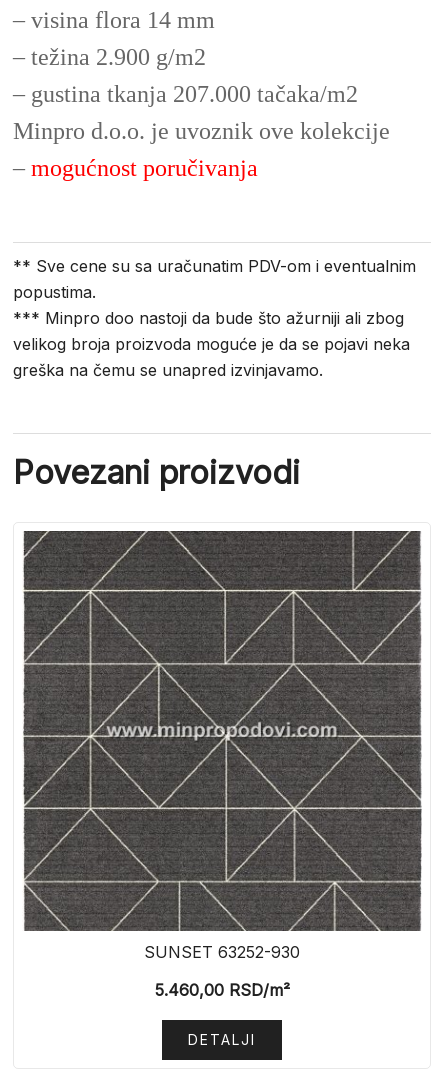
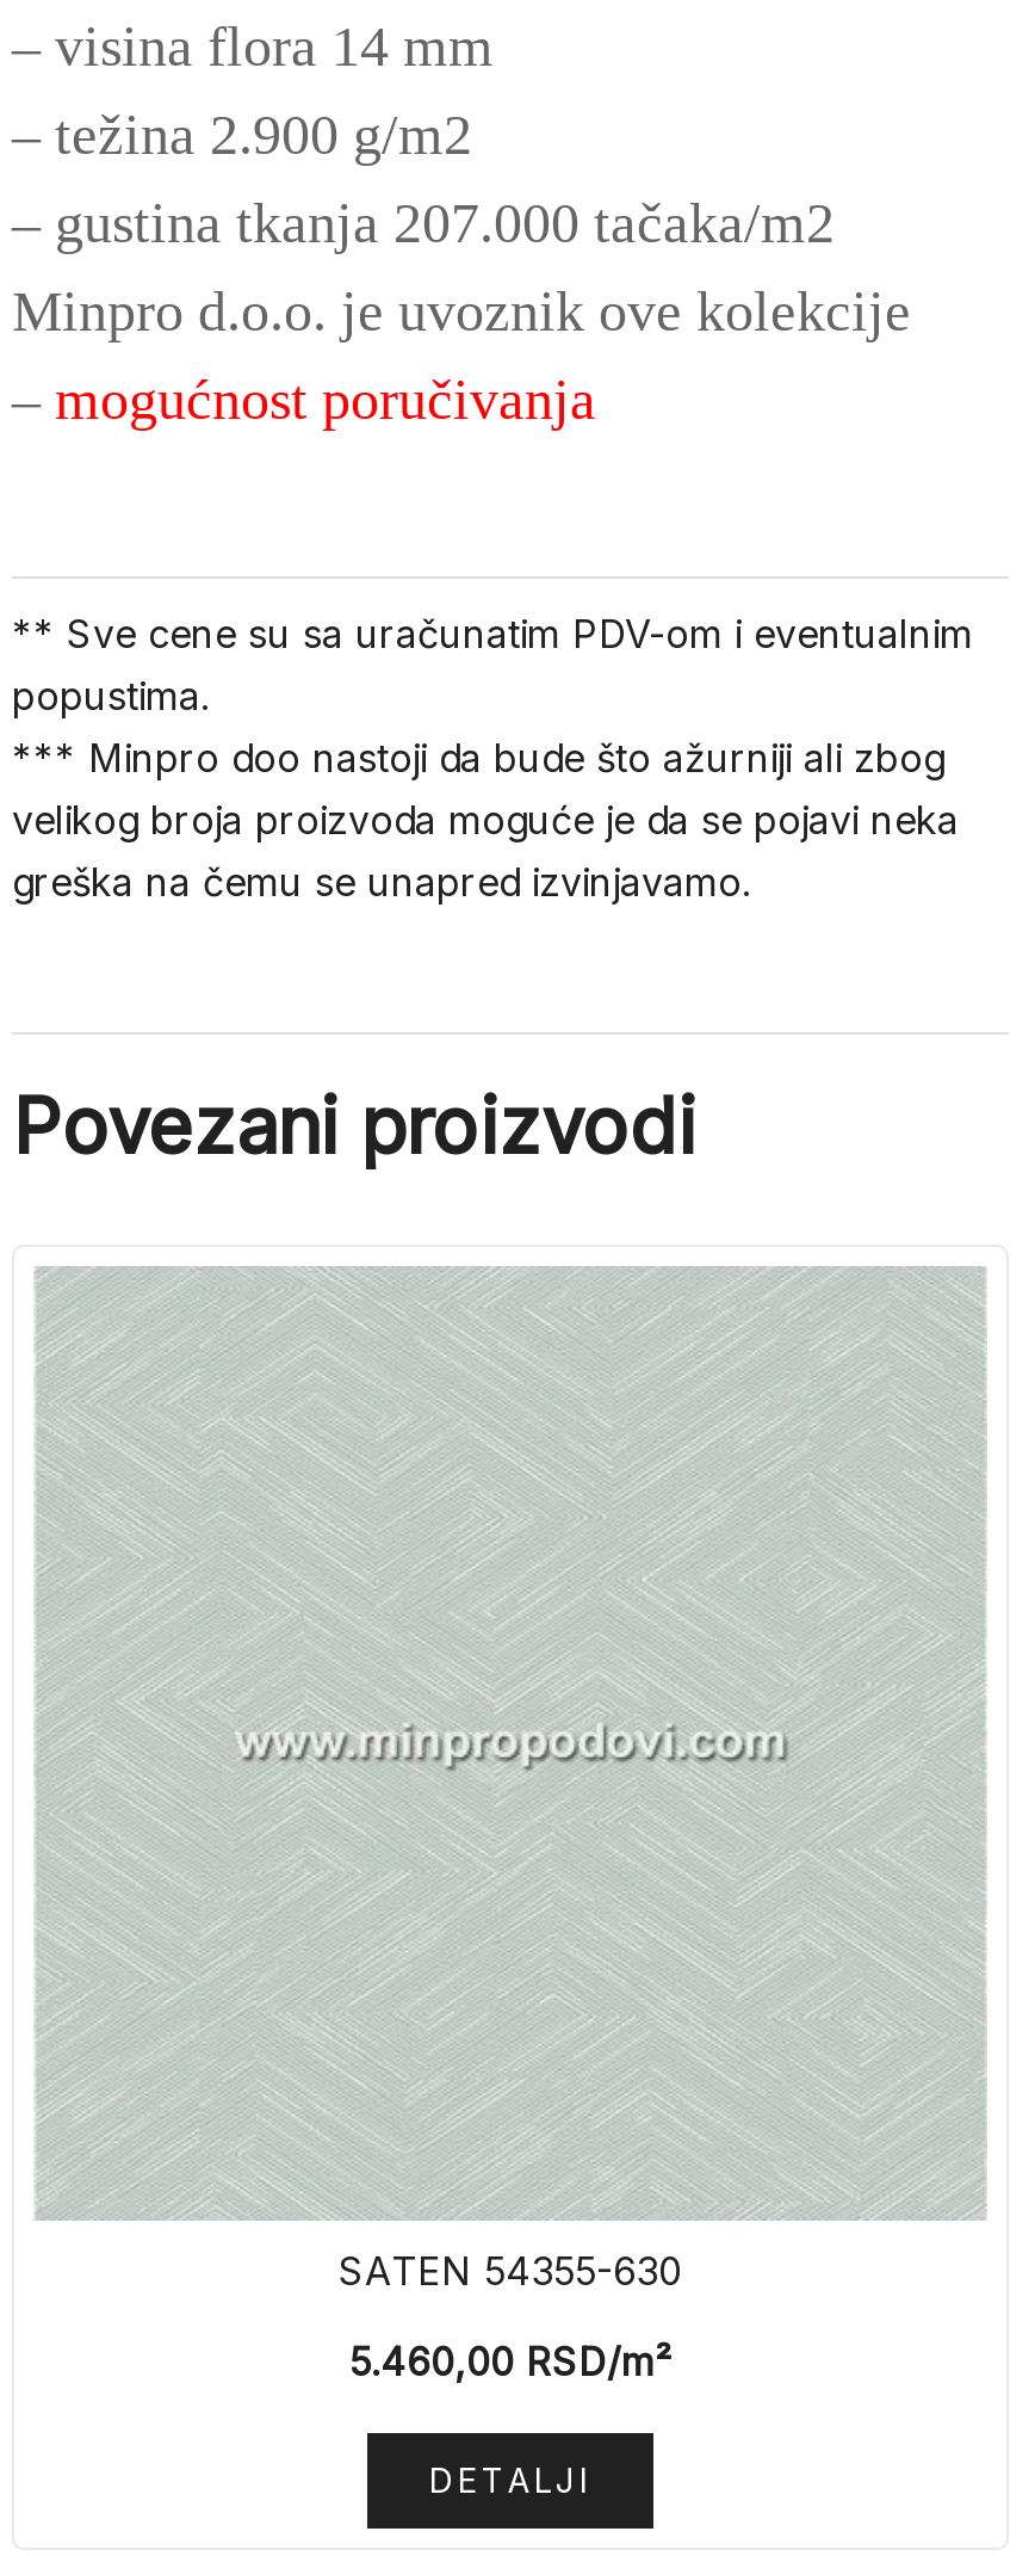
[23,530,422,931] [image] -> none
[144,942,300,962] SUNSET 63252-930 -> [339,2247,682,2295] SATEN 54355-630

